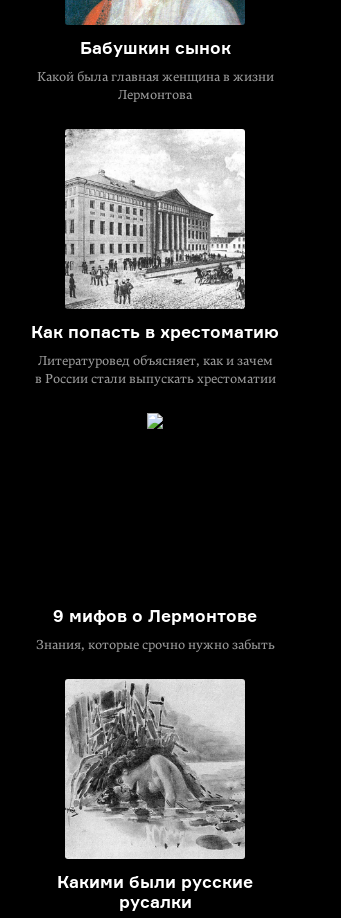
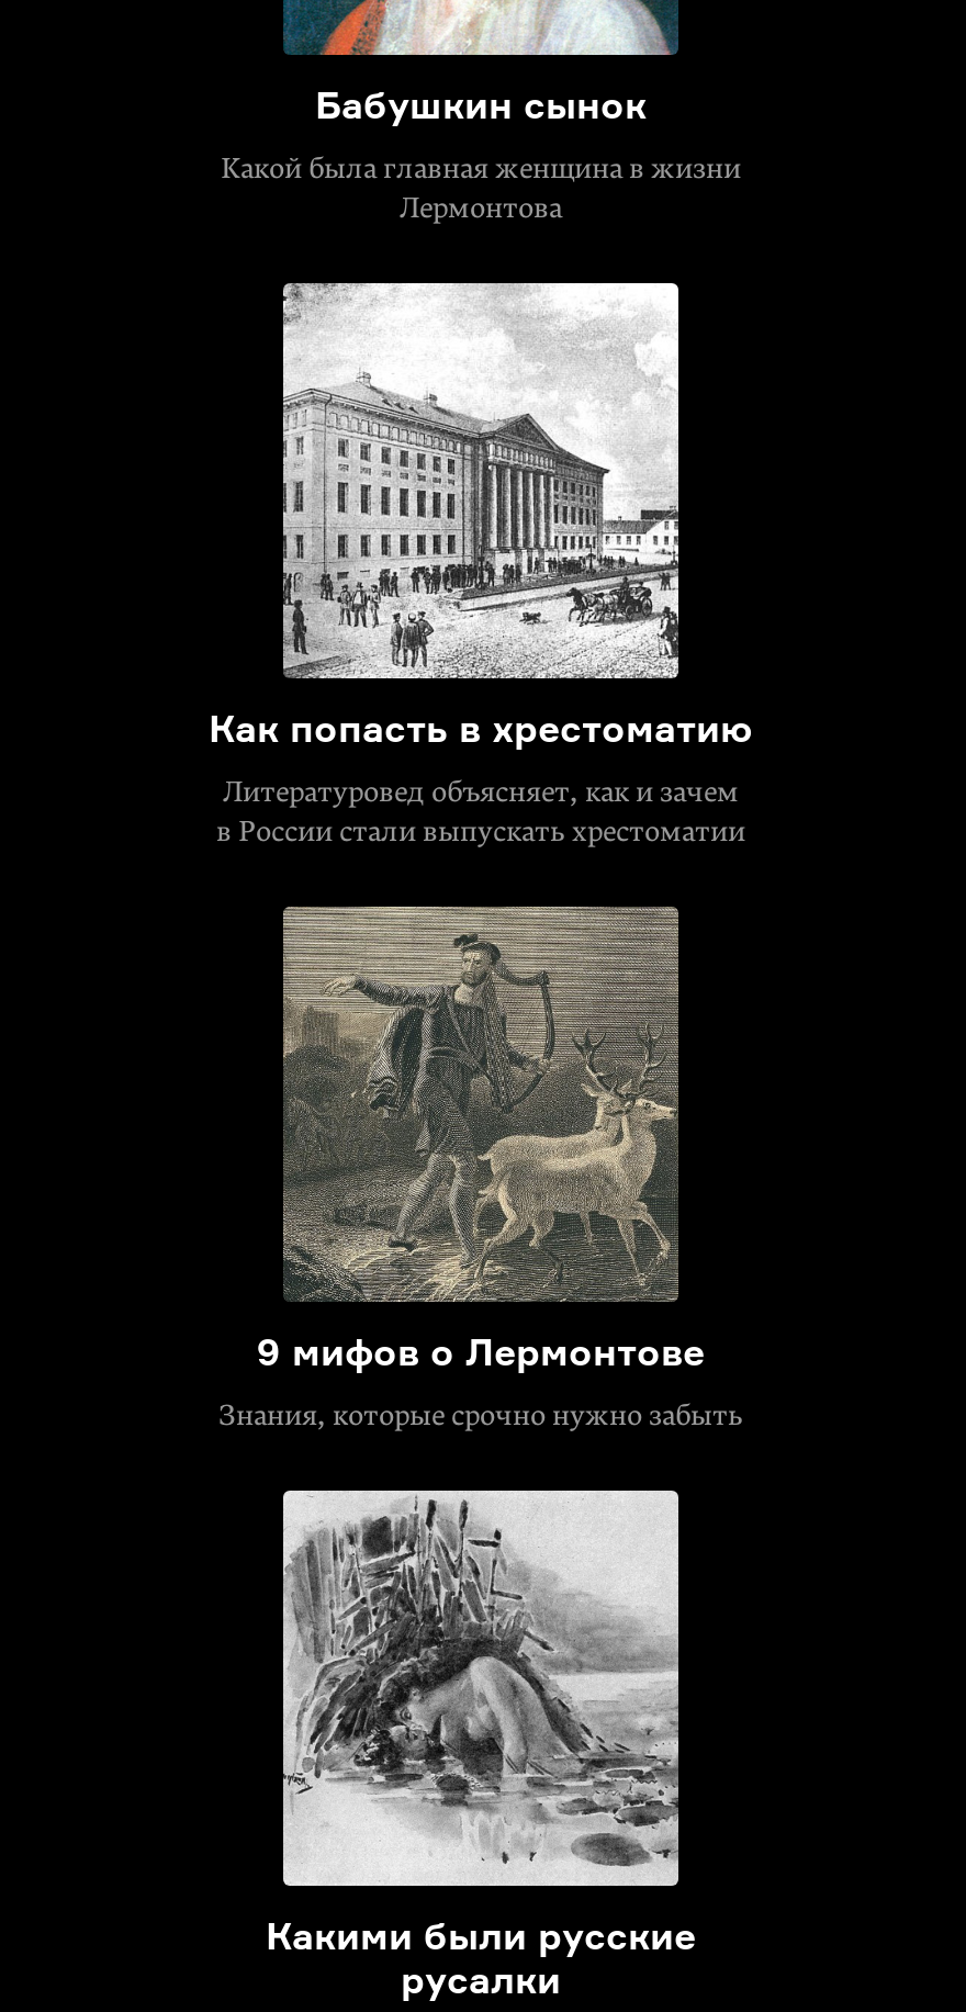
none -> [281,904,681,1304] [image]

